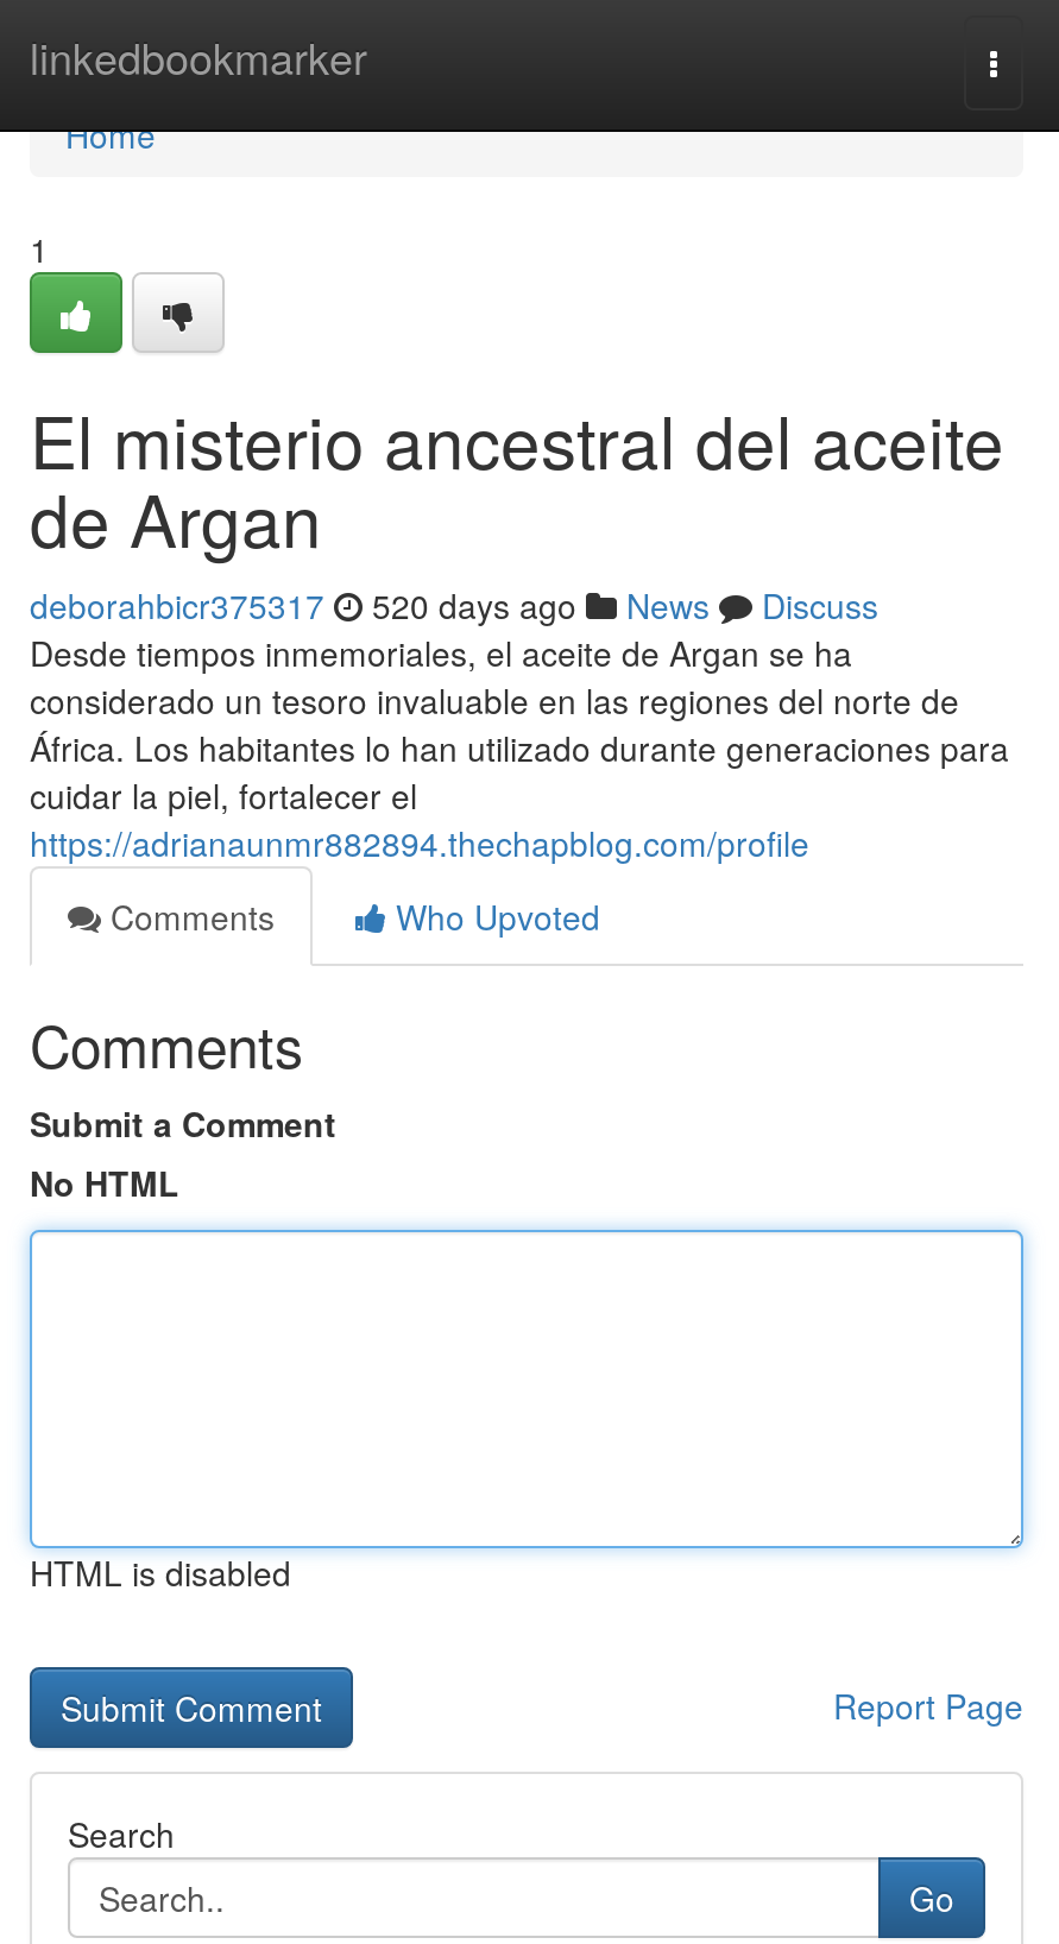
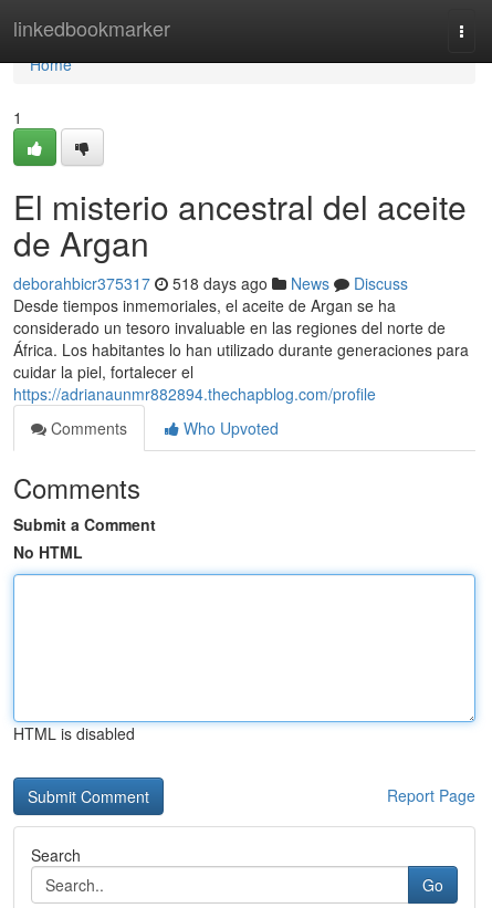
[30,581,878,629] deborahbicr375317 520 days ago News Discuss -> [13,272,408,294] deborahbicr375317 518 days ago News Discuss

